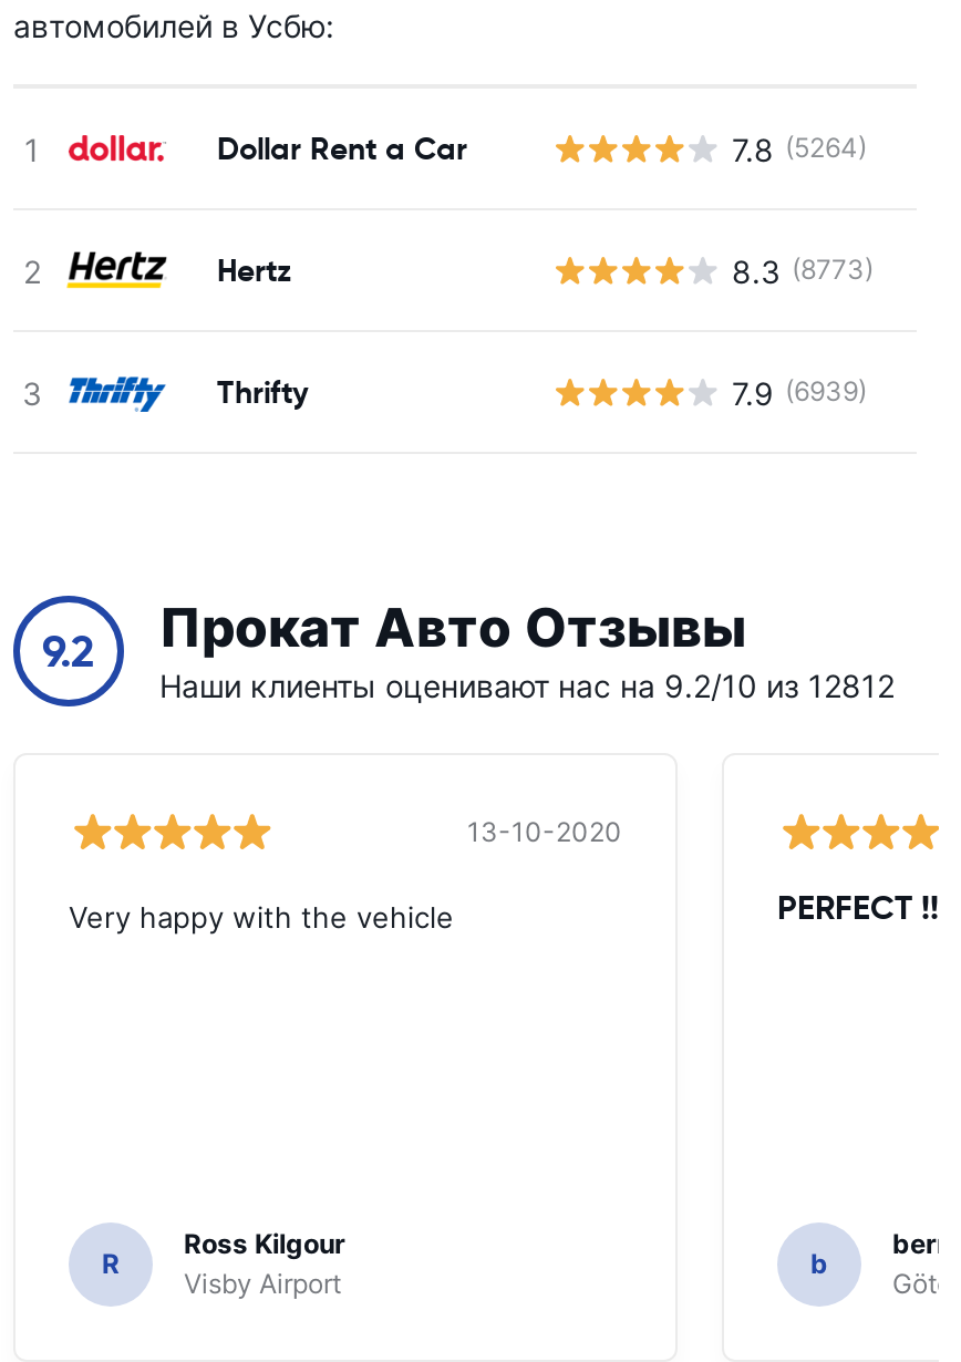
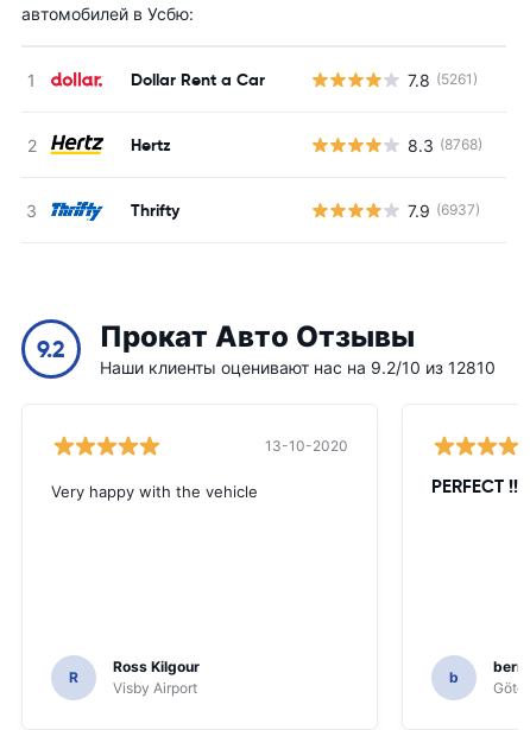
[732,130,867,167] 7.8 (5264) -> [407,69,477,90] 7.8 (5261)
[732,251,874,289] 8.3 (8773) -> [407,135,482,155] 8.3 (8768)
[732,373,867,411] 7.9 (6939) -> [407,200,479,220] 7.9 (6937)
[159,667,895,704] Наши клиенты оценивают нас на 9.2/10 из 12812 -> [100,357,496,377] Наши клиенты оценивают нас на 9.2/10 из 12810

